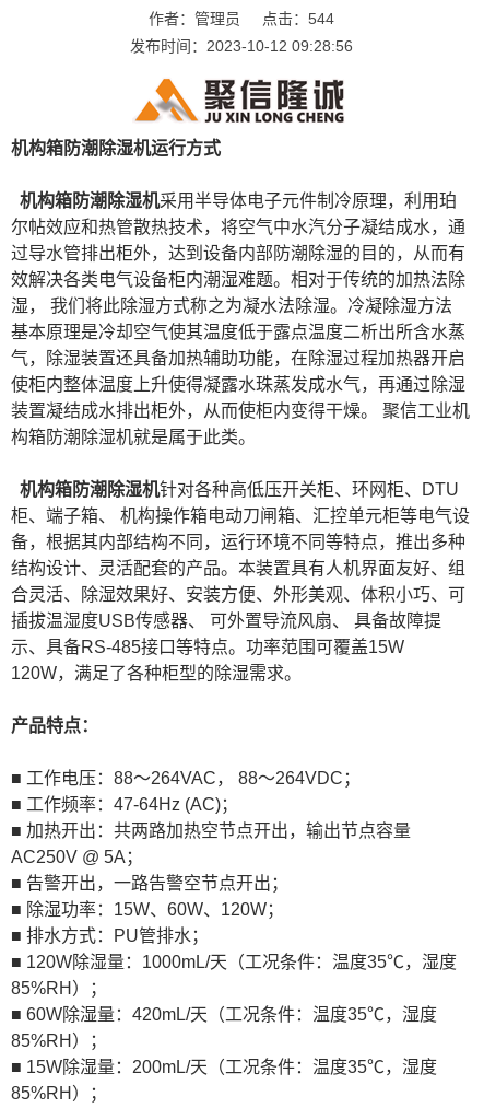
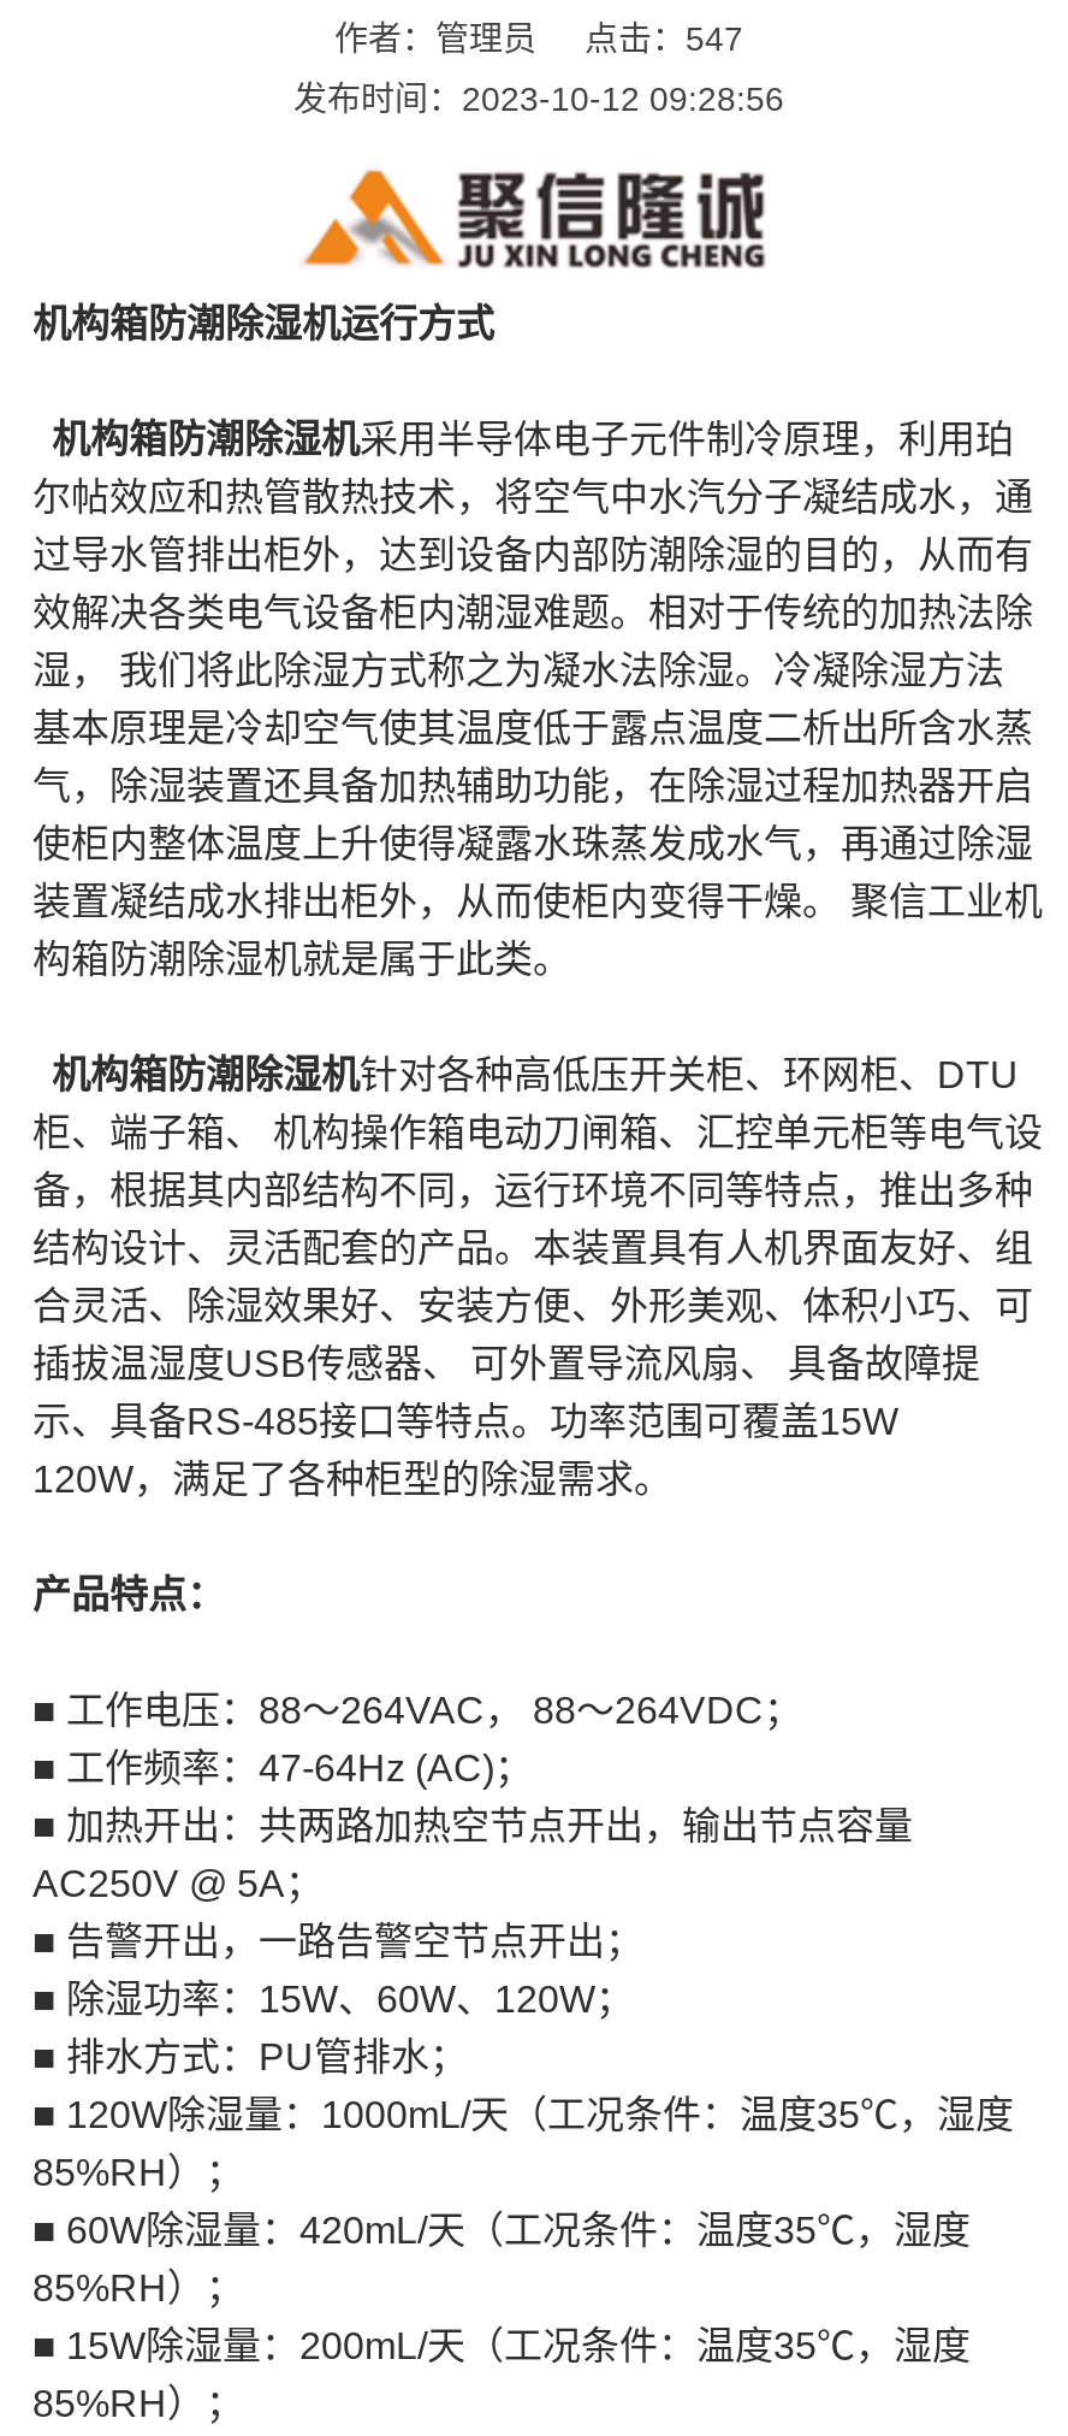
[149,10,334,27] 作者：管理员 点击：544 -> [334,19,743,58] 作者：管理员 点击：547

